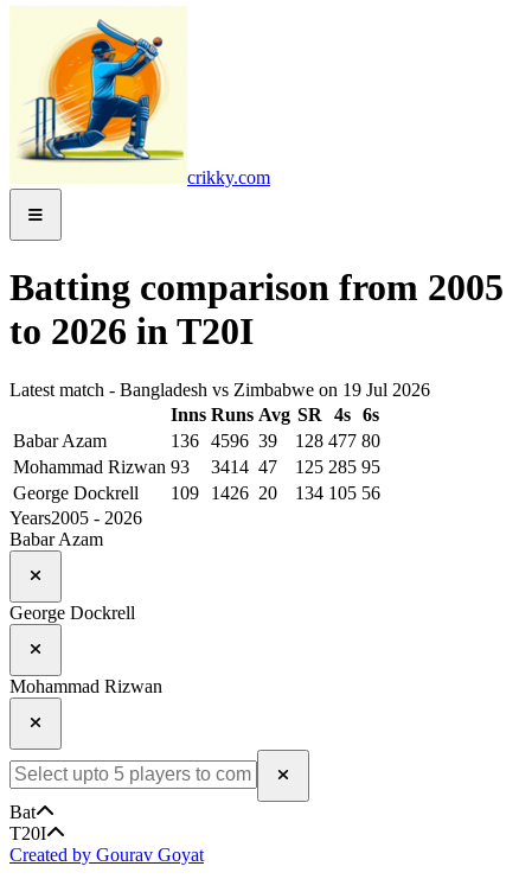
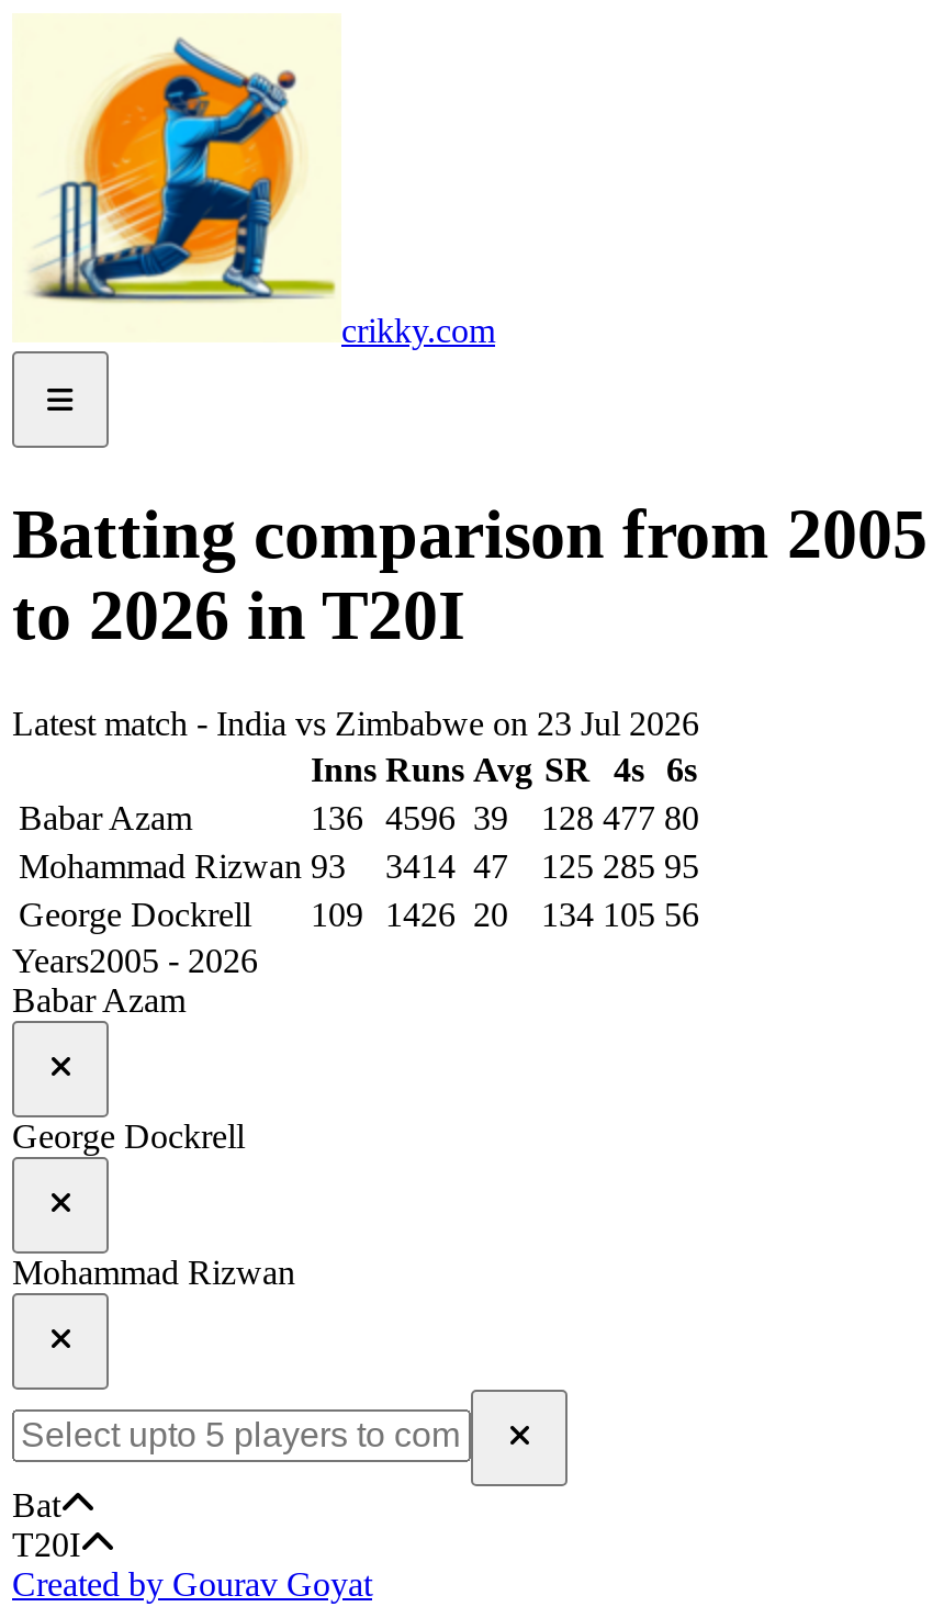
[9,379,430,400] Latest match - Bangladesh vs Zimbabwe on 19 Jul 2026 -> [12,704,699,742] Latest match - India vs Zimbabwe on 23 Jul 2026

